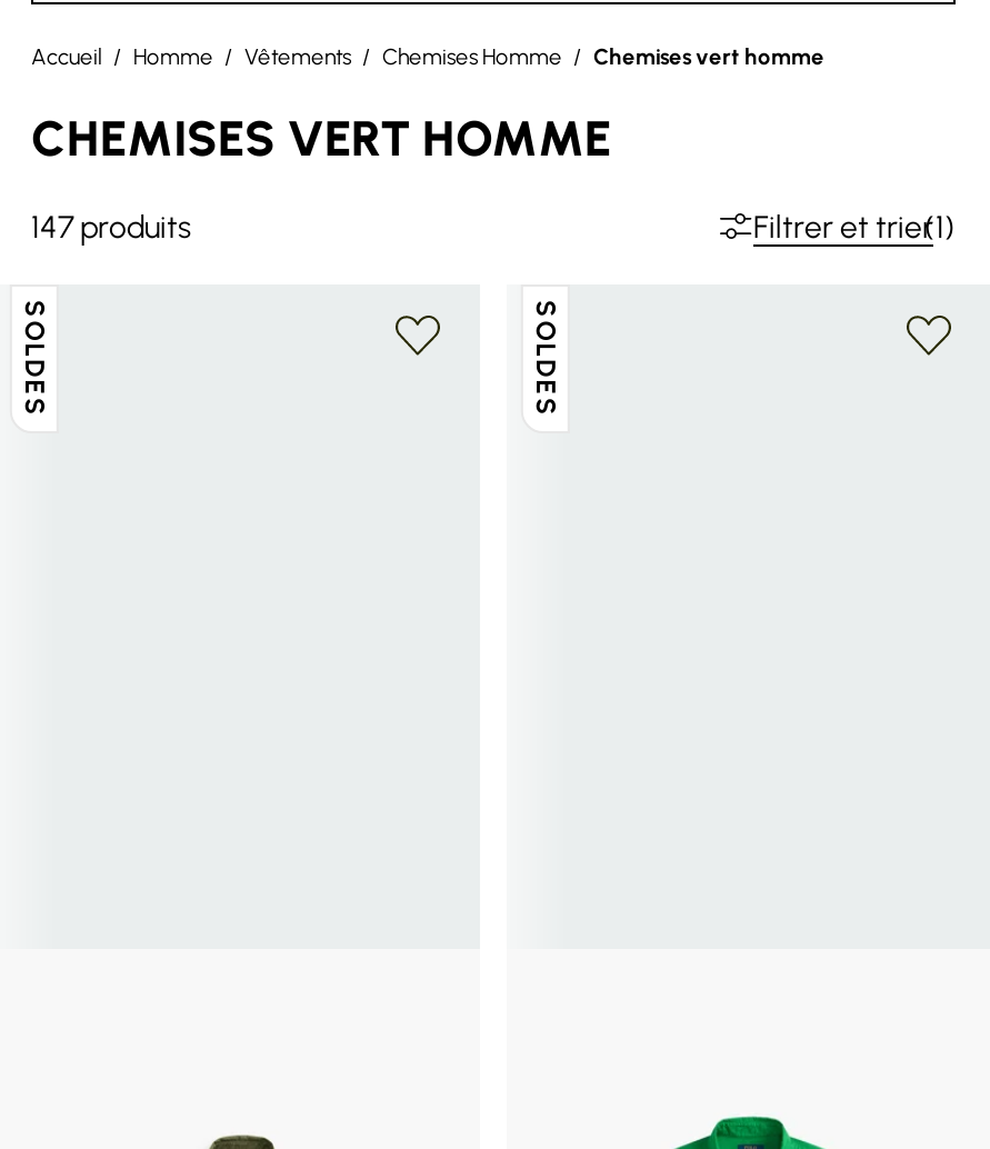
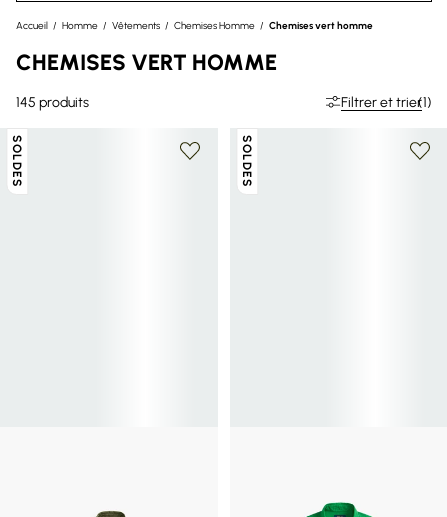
[31,208,191,246] 147 produits -> [16,94,89,111] 145 produits

